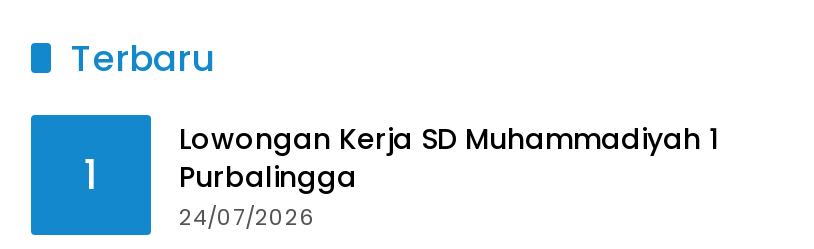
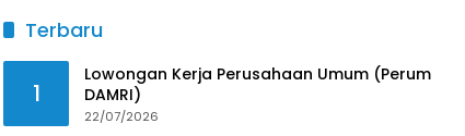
[179,118,719,232] Lowongan Kerja SD Muhammadiyah 1 | Purbalingga | 24/07/2026 -> [84,63,431,125] Lowongan Kerja Perusahaan Umum (Perum | DAMRI) | 22/07/2026

